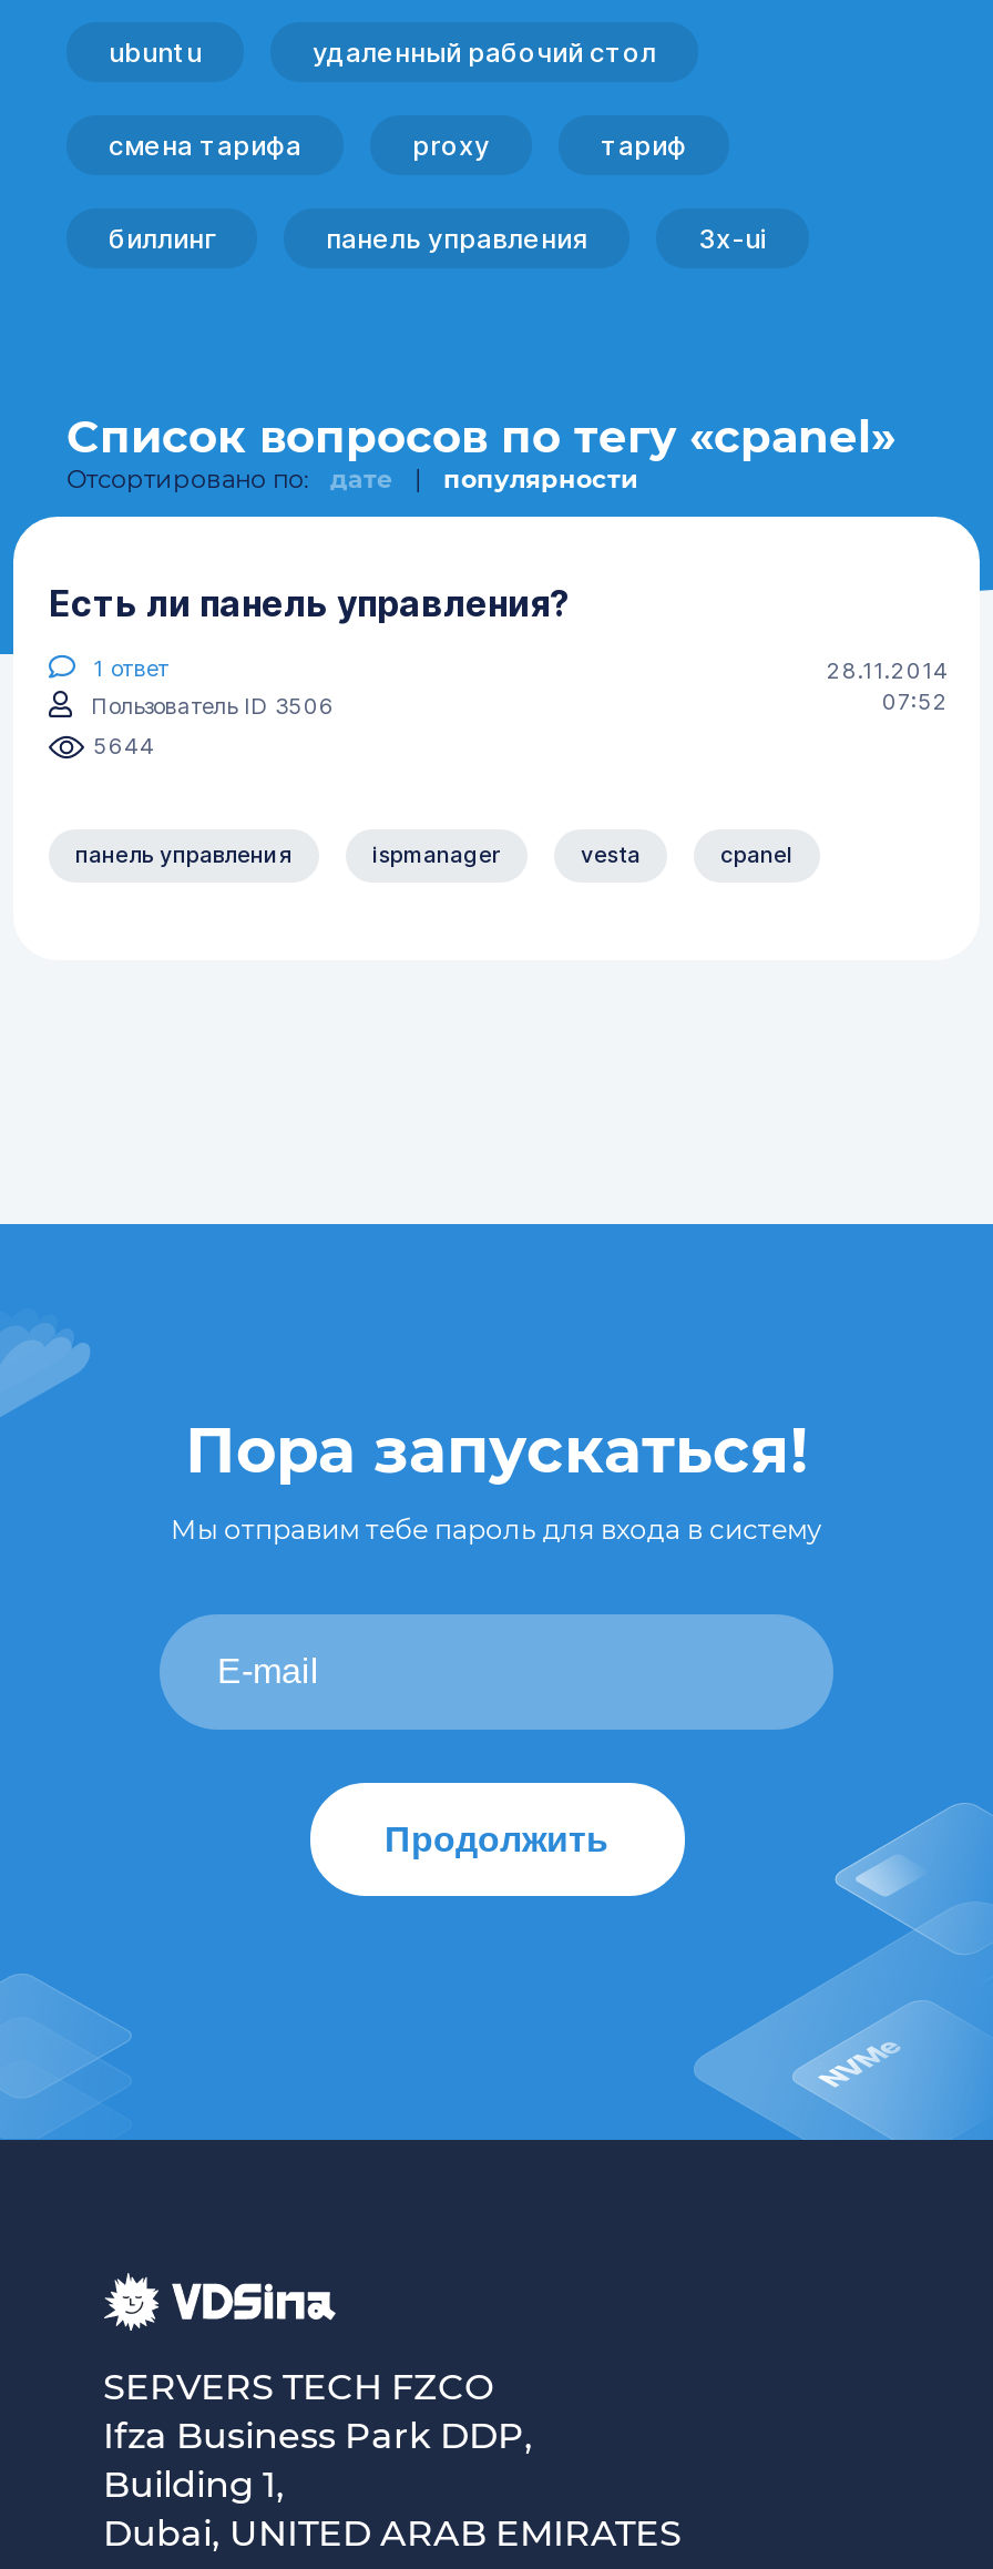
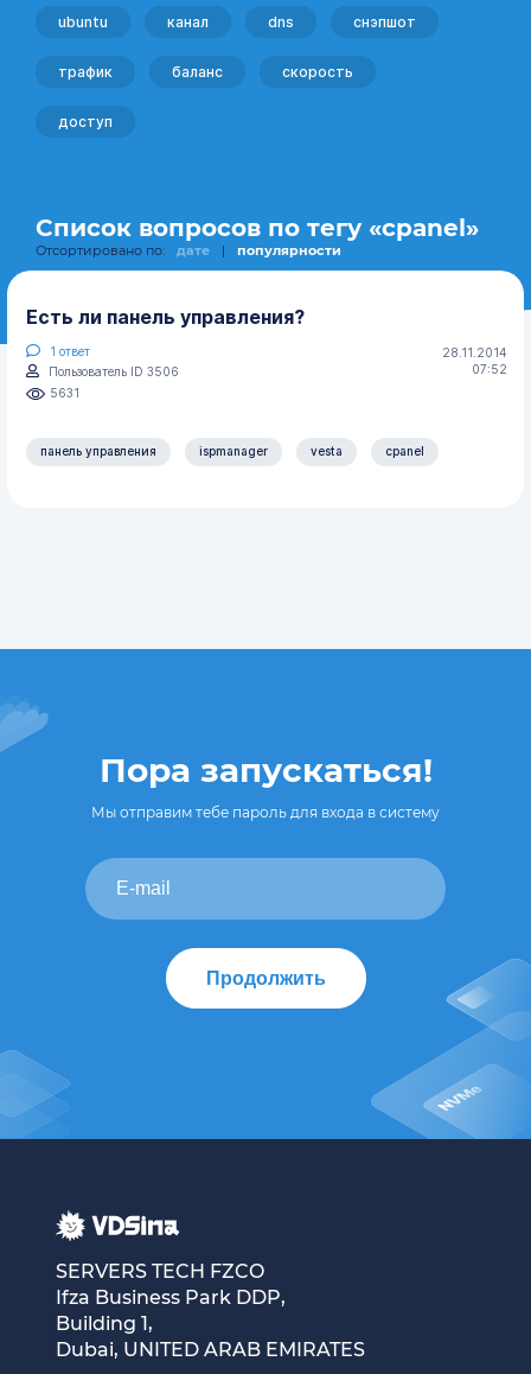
[313,35,656,69] удаленный рабочий стол -> [167,13,416,31] канал | dns | снэпшот
[109,129,687,162] смена тарифа | proxy | тариф -> [58,63,353,81] трафик | баланс | скорость
[109,222,767,255] биллинг | панель управления | 3x-ui -> [58,113,113,131] доступ
[93,733,155,760] 5644 -> [50,386,79,400] 5631

